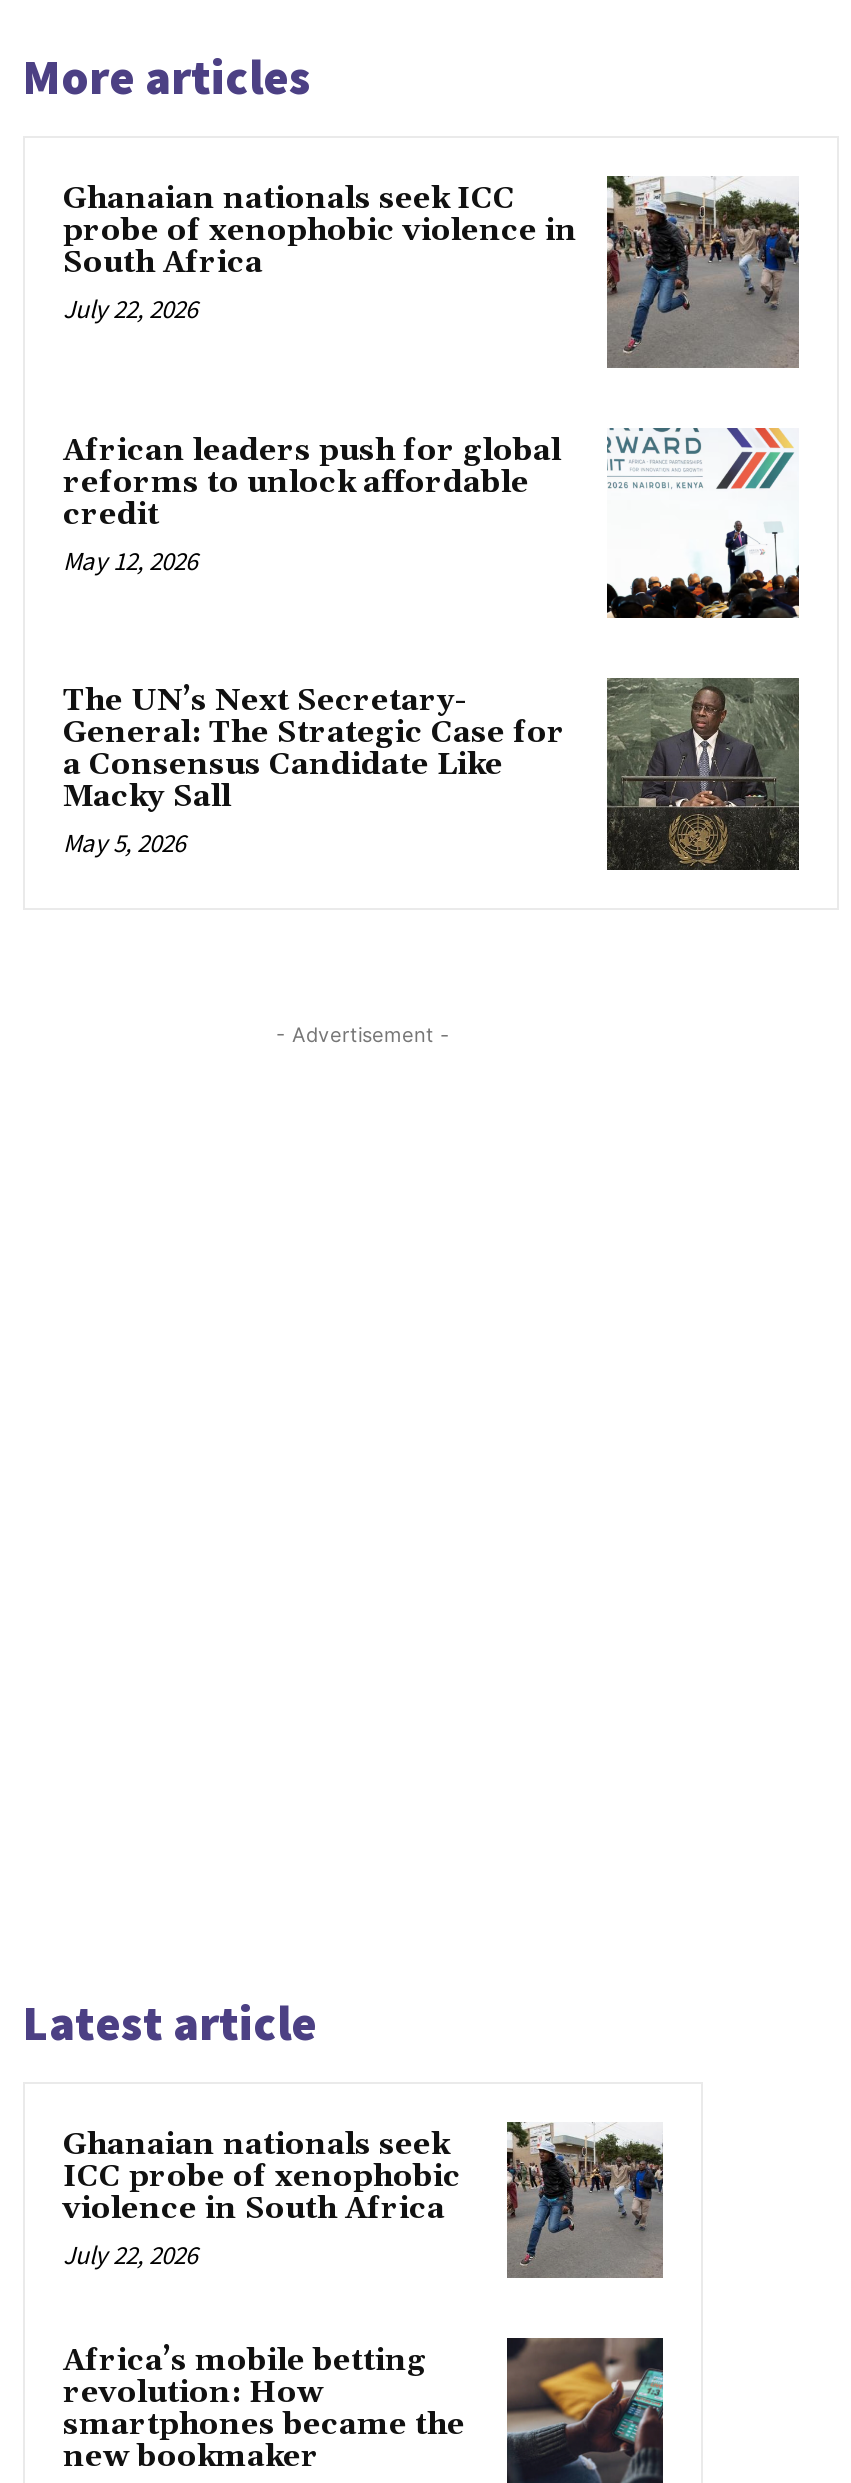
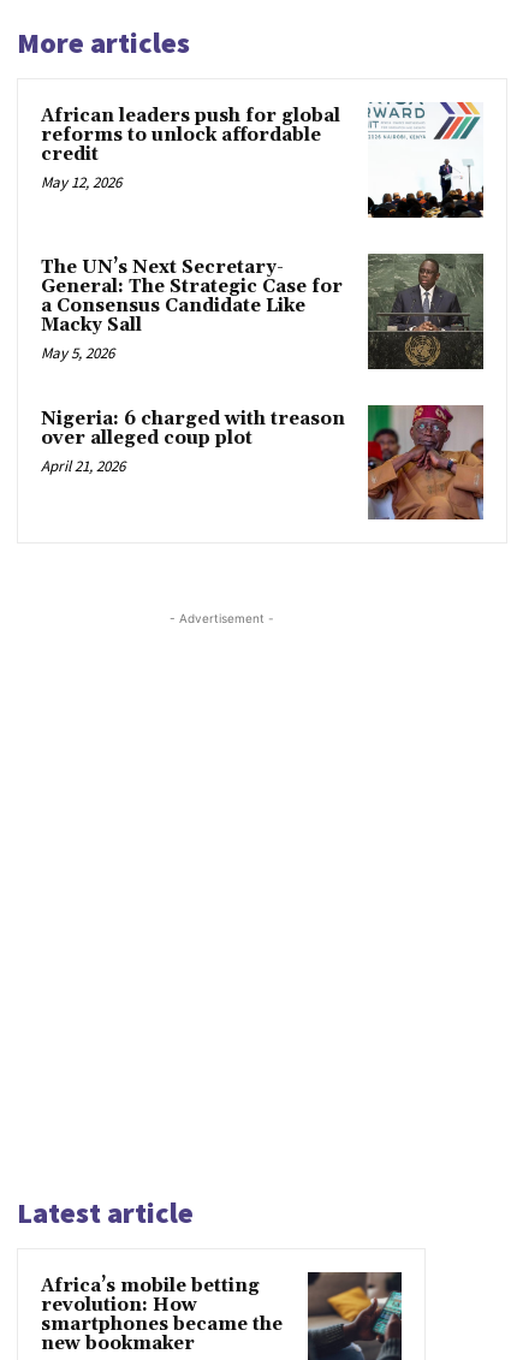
[63,175,801,367] [image] | Ghanaian nationals seek ICC | probe of xenophobic violence in | South Africa | July 22, 2026 -> none
moved [63,423,797,860] -> [41,100,482,363]: [image] | African leaders push for global | reforms to unlock affordable | ... | Macky Sall | May 5, 2026
none -> [41,404,485,521] [image] | Nigeria: 6 charged with treason | over alleged coup plot | April 21, 2026
[63,2121,665,2279] [image] | Ghanaian nationals seek | ICC probe of xenophobic | violence in South Africa | July 22, 2026 -> none

